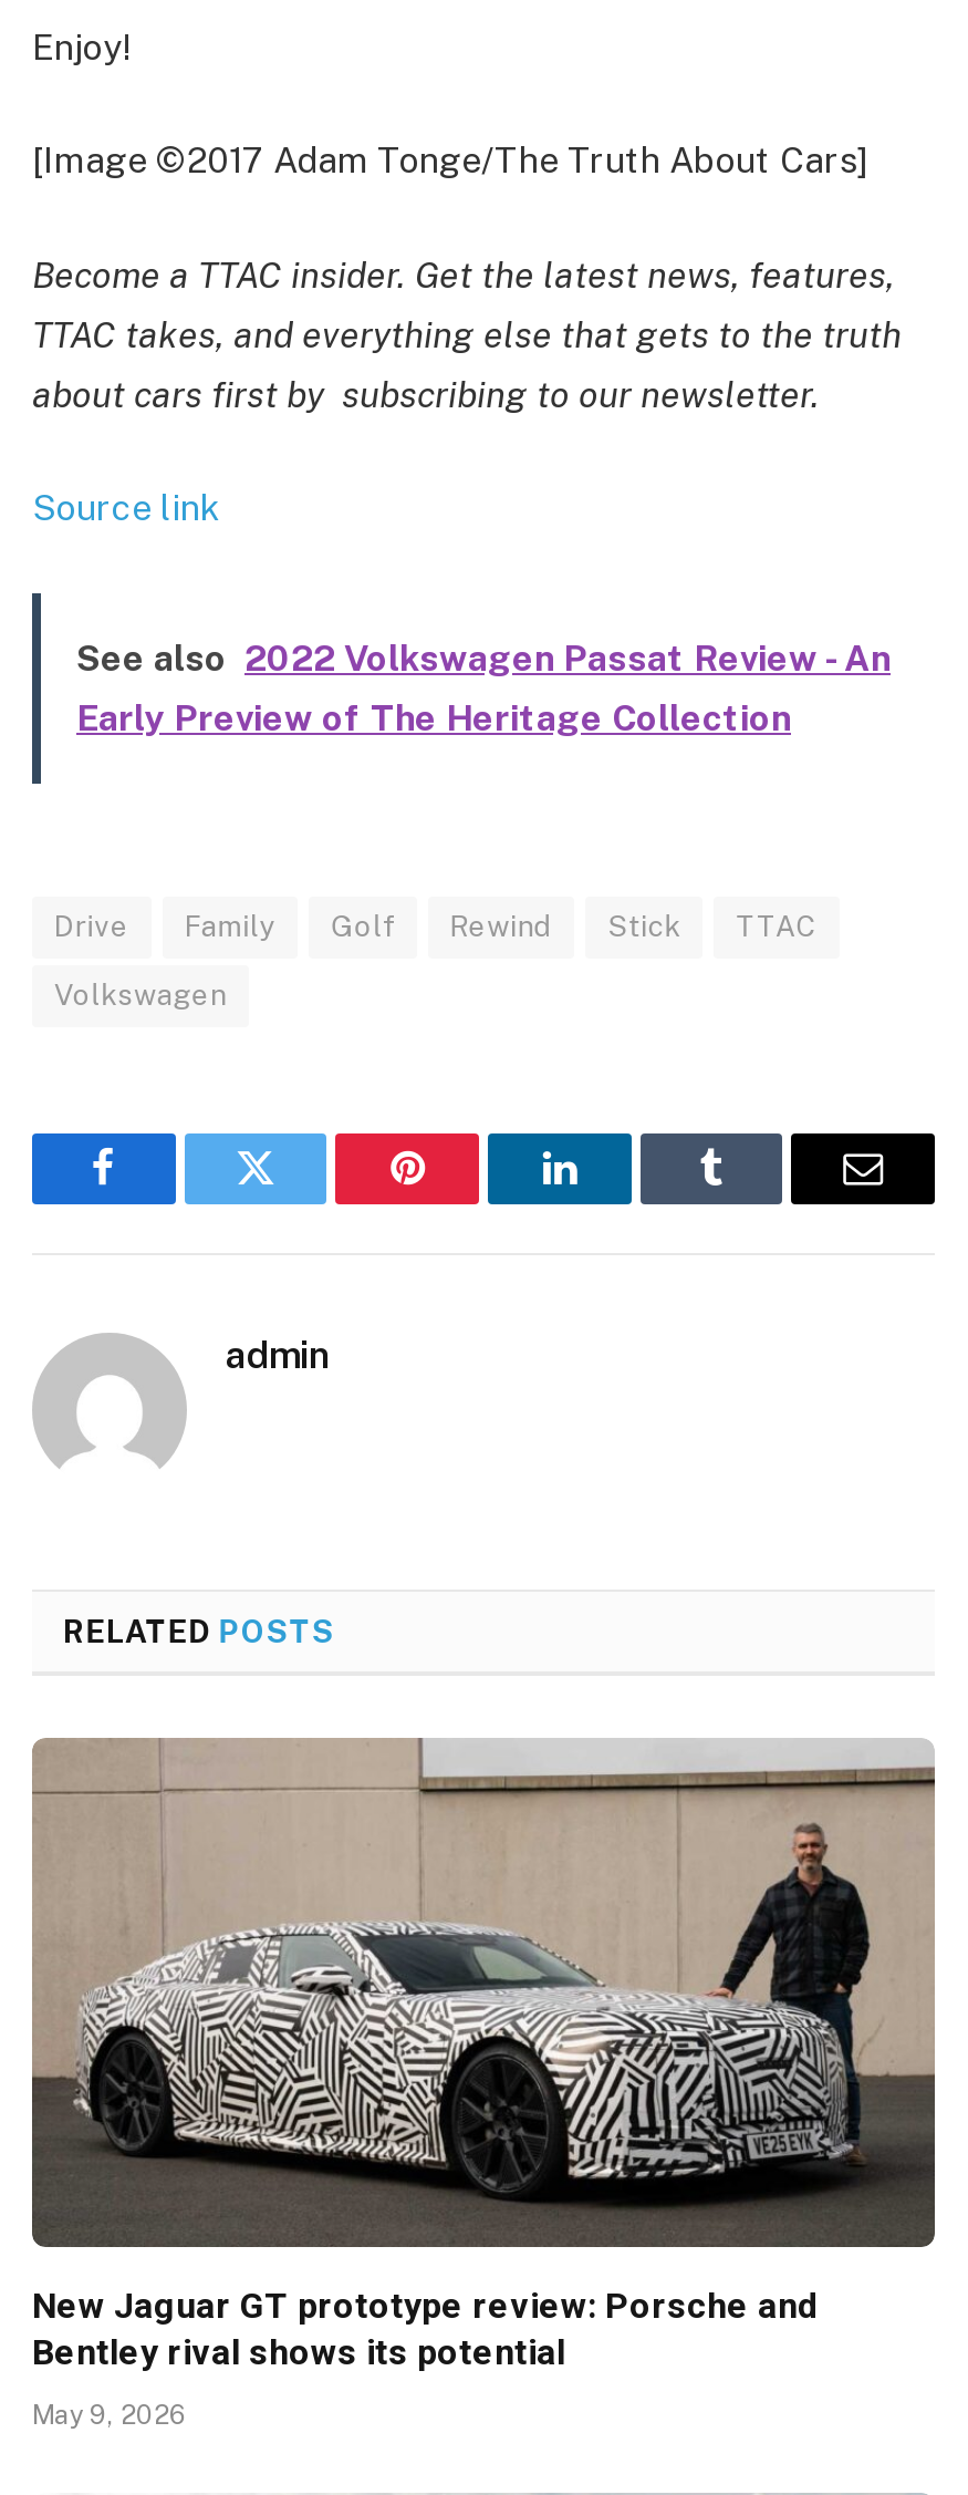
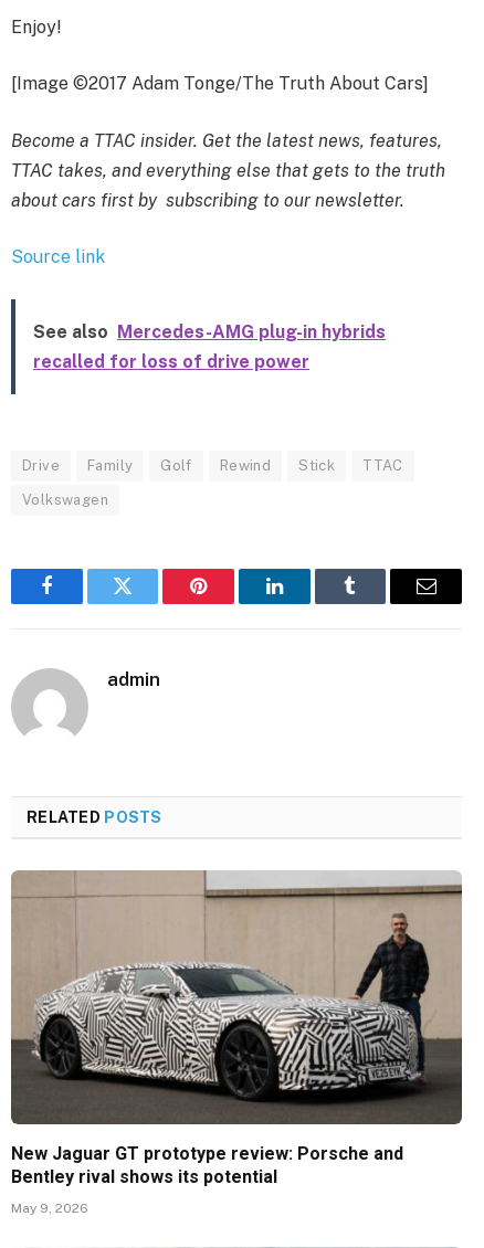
[76,638,891,739] See also 2022 Volkswagen Passat Review - An | Early Preview of The Heritage Collection -> [33,321,386,372] See also Mercedes-AMG plug-in hybrids | recalled for loss of drive power

